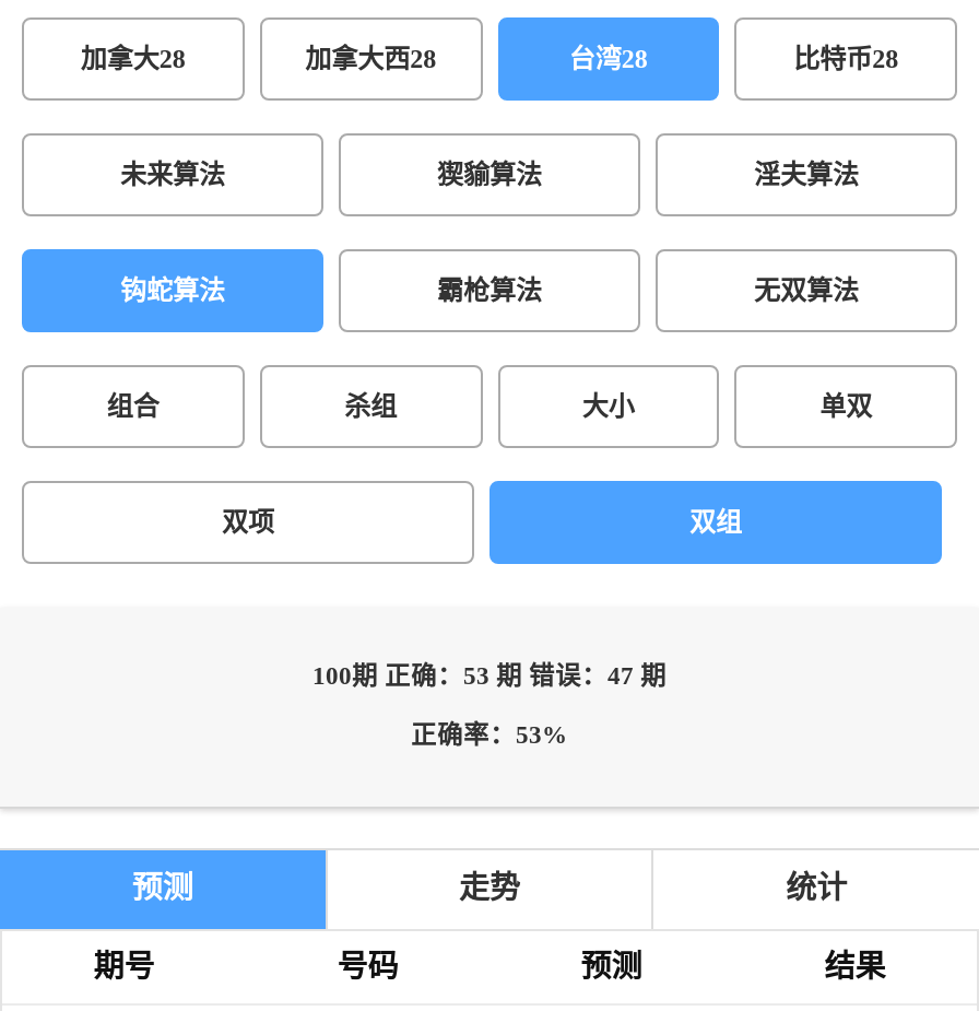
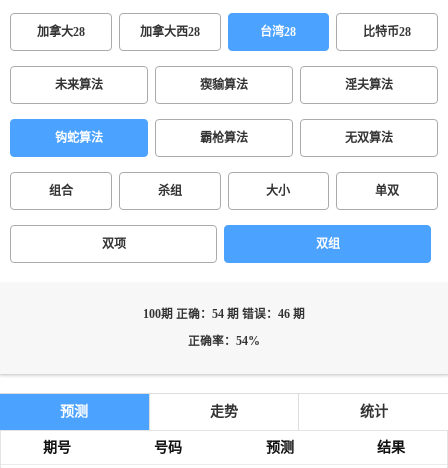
[312,662,667,691] 100期 正确：53 期 错误：47 期 -> [143,308,305,321] 100期 正确：54 期 错误：46 期
[411,721,568,750] 正确率：53% -> [188,335,260,348] 正确率：54%

